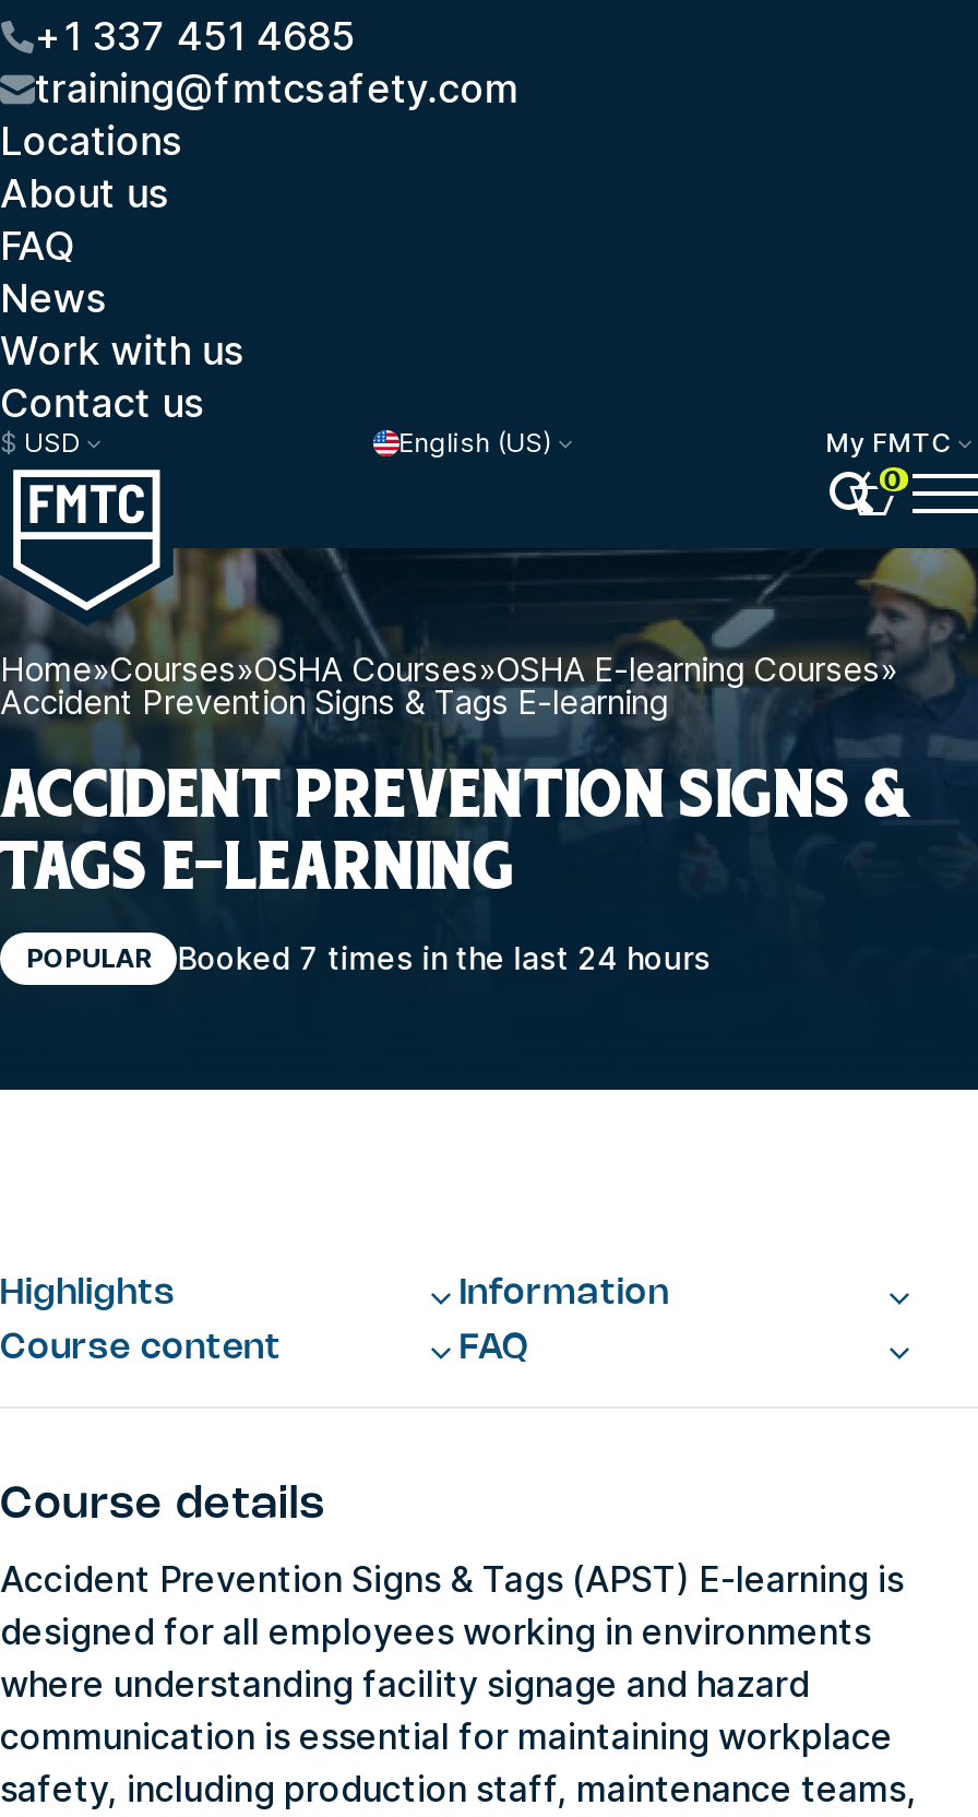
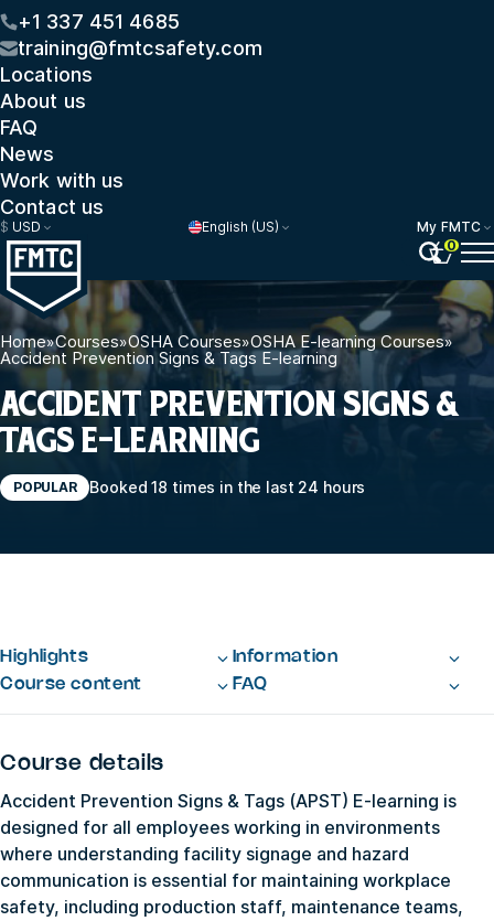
[177,940,710,977] Booked 7 times in the last 24 hours -> [90,478,365,497] Booked 18 times in the last 24 hours

